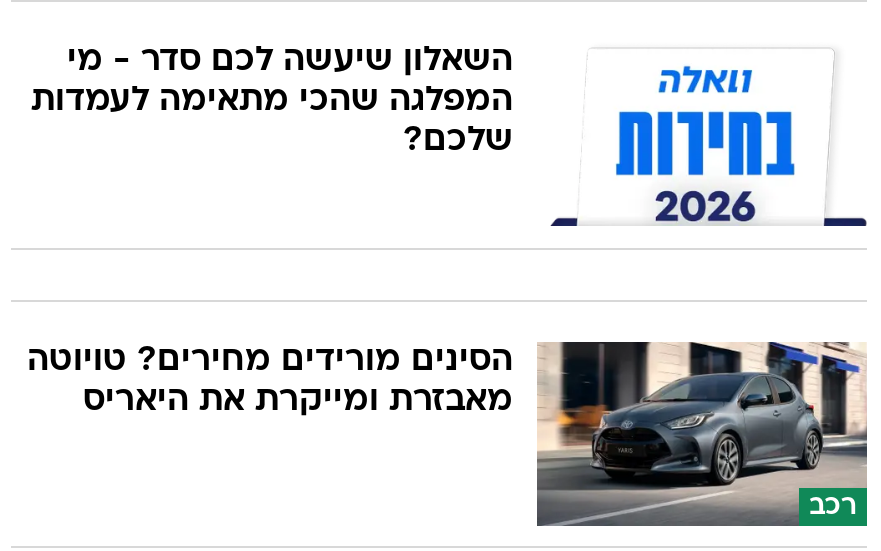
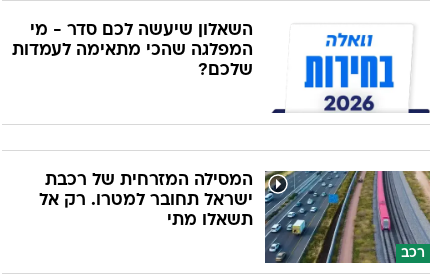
[27,340,867,526] [image] | הסינים מורידים מחירים? טויוטה | מאבזרת ומייקרת את היאריס -> [39,170,431,263] [image] | המסילה המזרחית של רכבת | ישראל תחובר למטרו. רק אל | תשאלו מתי

